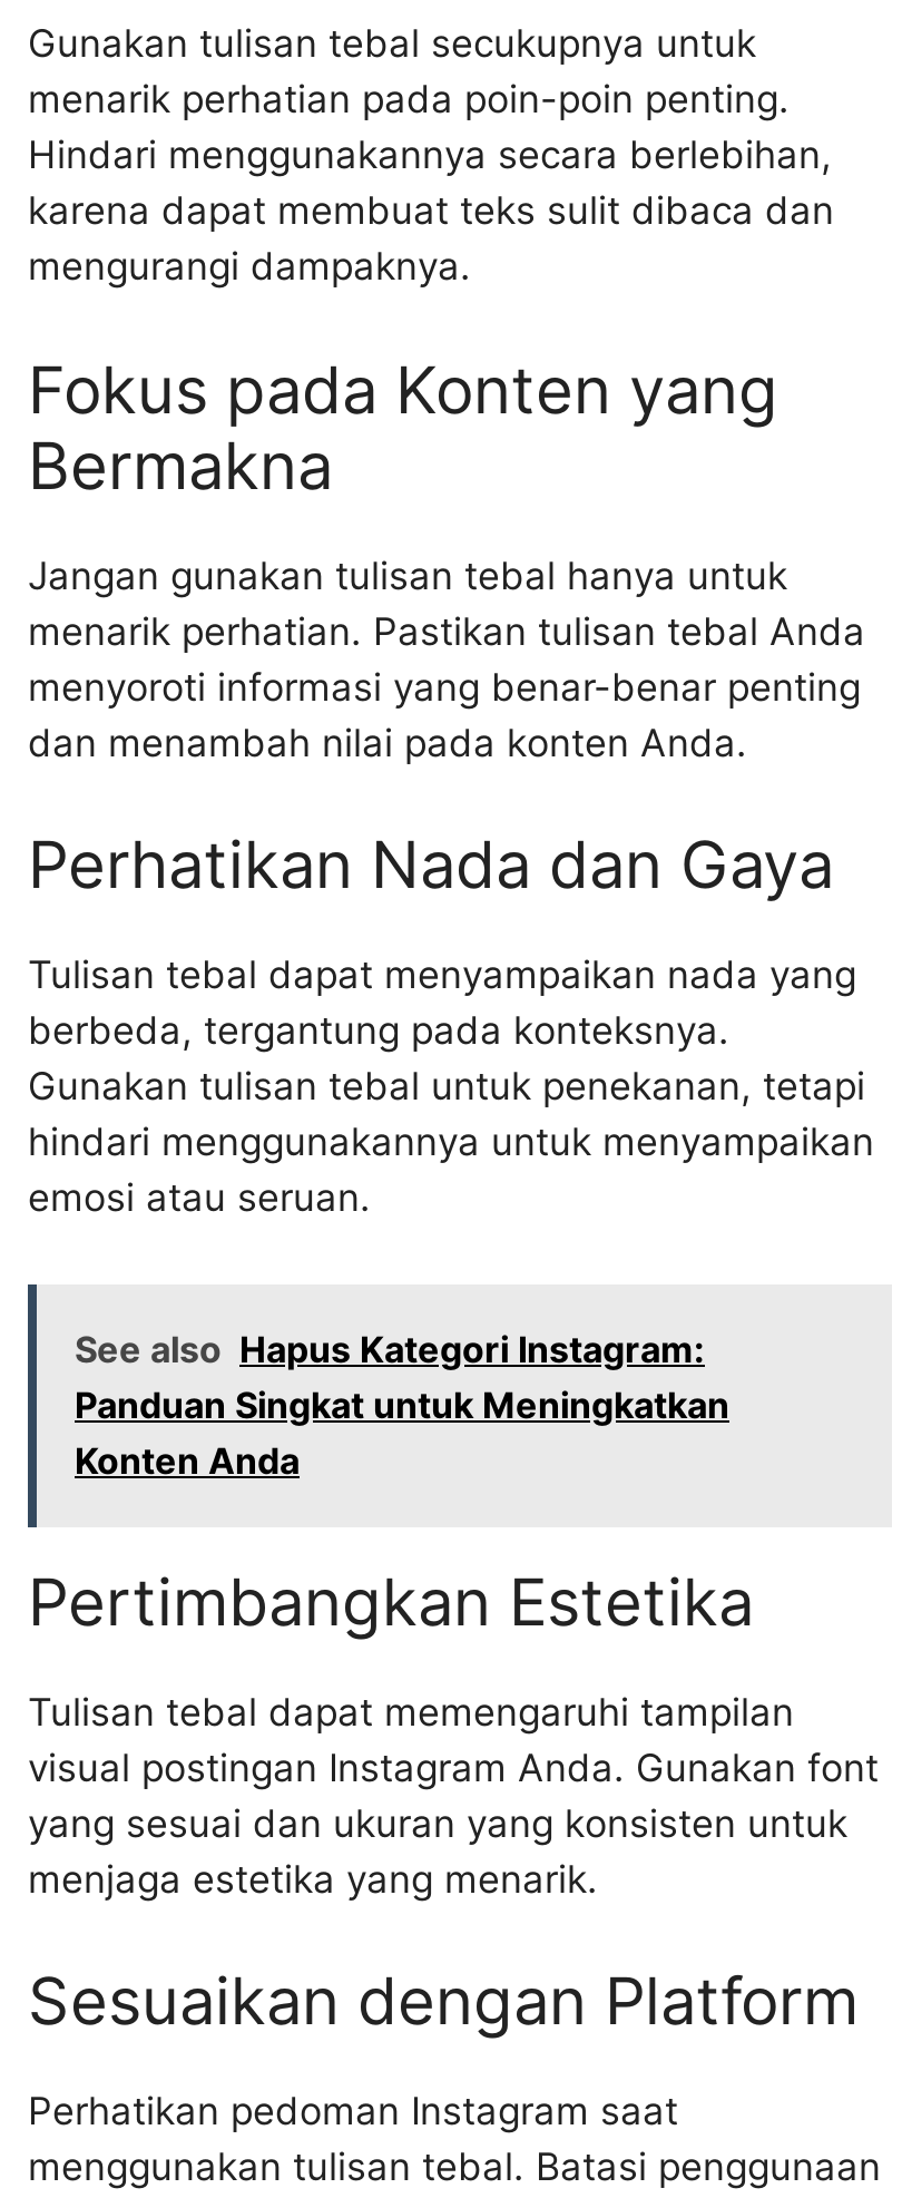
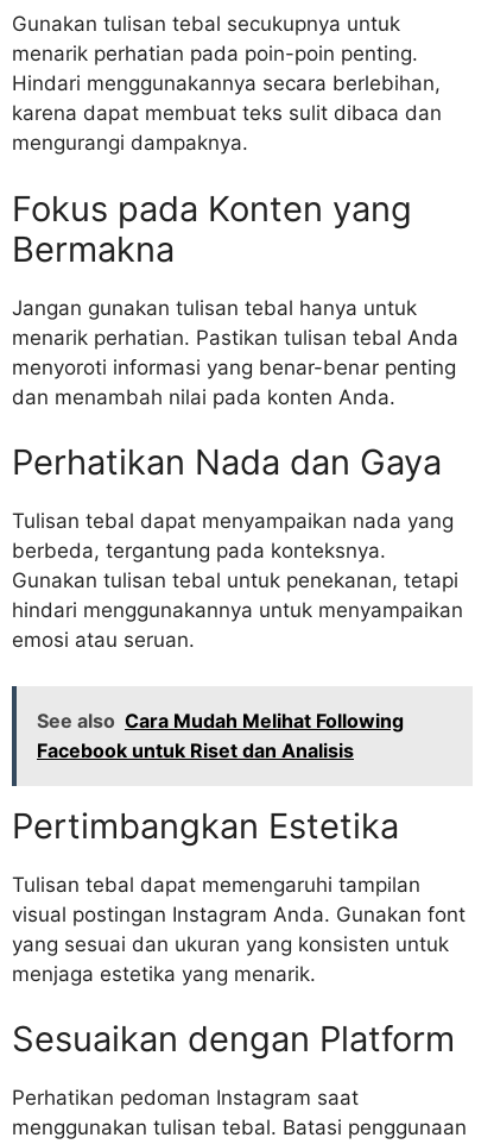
[75,1326,729,1482] See also Hapus Kategori Instagram: | Panduan Singkat untuk Meningkatkan | Konten Anda -> [37,709,404,762] See also Cara Mudah Melihat Following | Facebook untuk Riset dan Analisis

